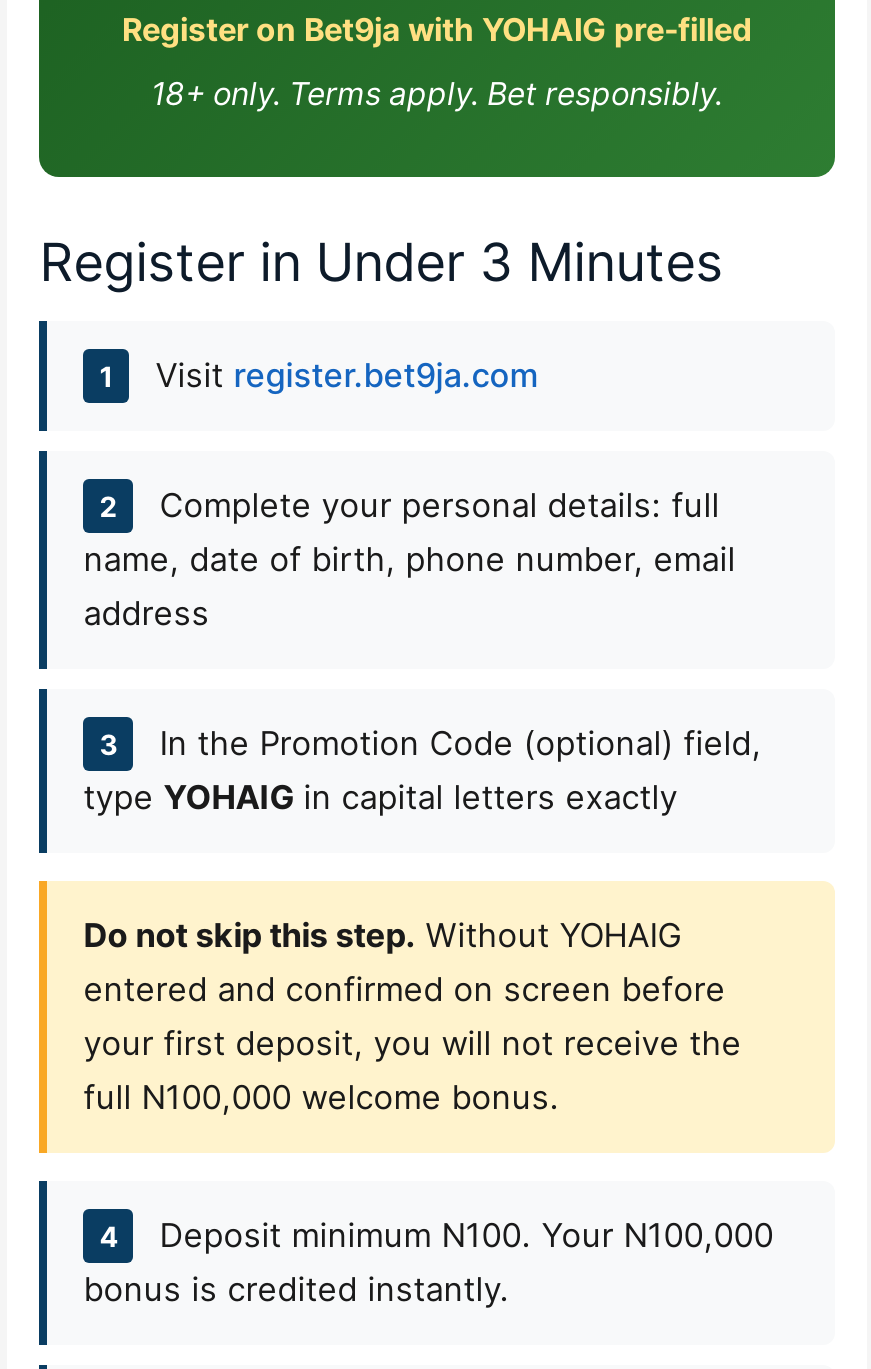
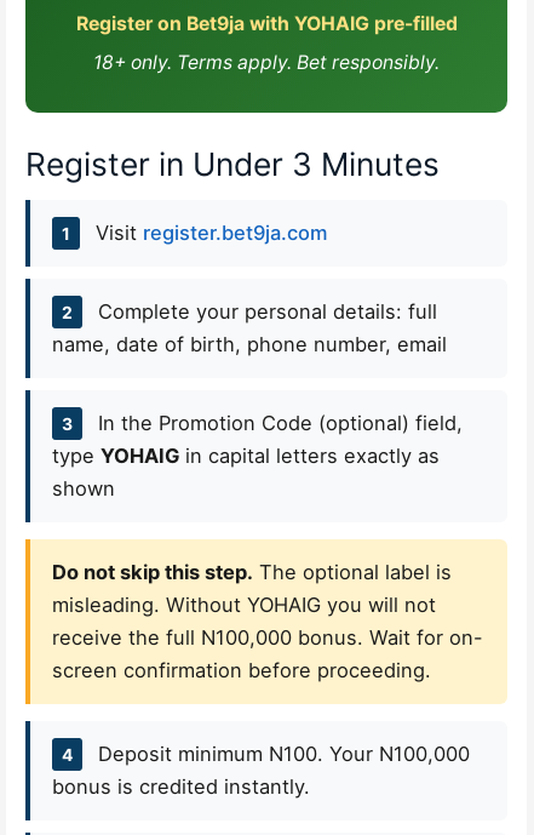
[84,593,210,633] address -> none
moved [100,723,762,763] -> [62,411,463,435]: 3 | In the Promotion Code (optional) field,
[84,777,678,817] type YOHAIG in capital letters exactly -> [52,444,440,501] type YOHAIG in capital letters exactly as | shown
[84,915,742,1117] Do not skip this step. Without YOHAIG | entered and confirmed on screen before | your first deposit, you will not receive the | full N100,000 welcome bonus. -> [52,560,484,682] Do not skip this step. The optional label is | misleading. Without YOHAIG you will not | receive the full N100,000 bonus. Wait for on- | screen confirmation before proceeding.

